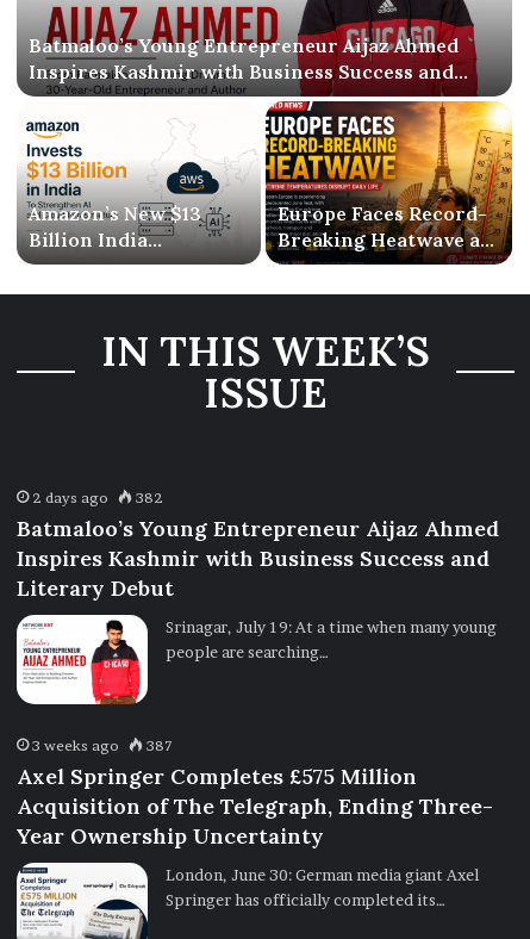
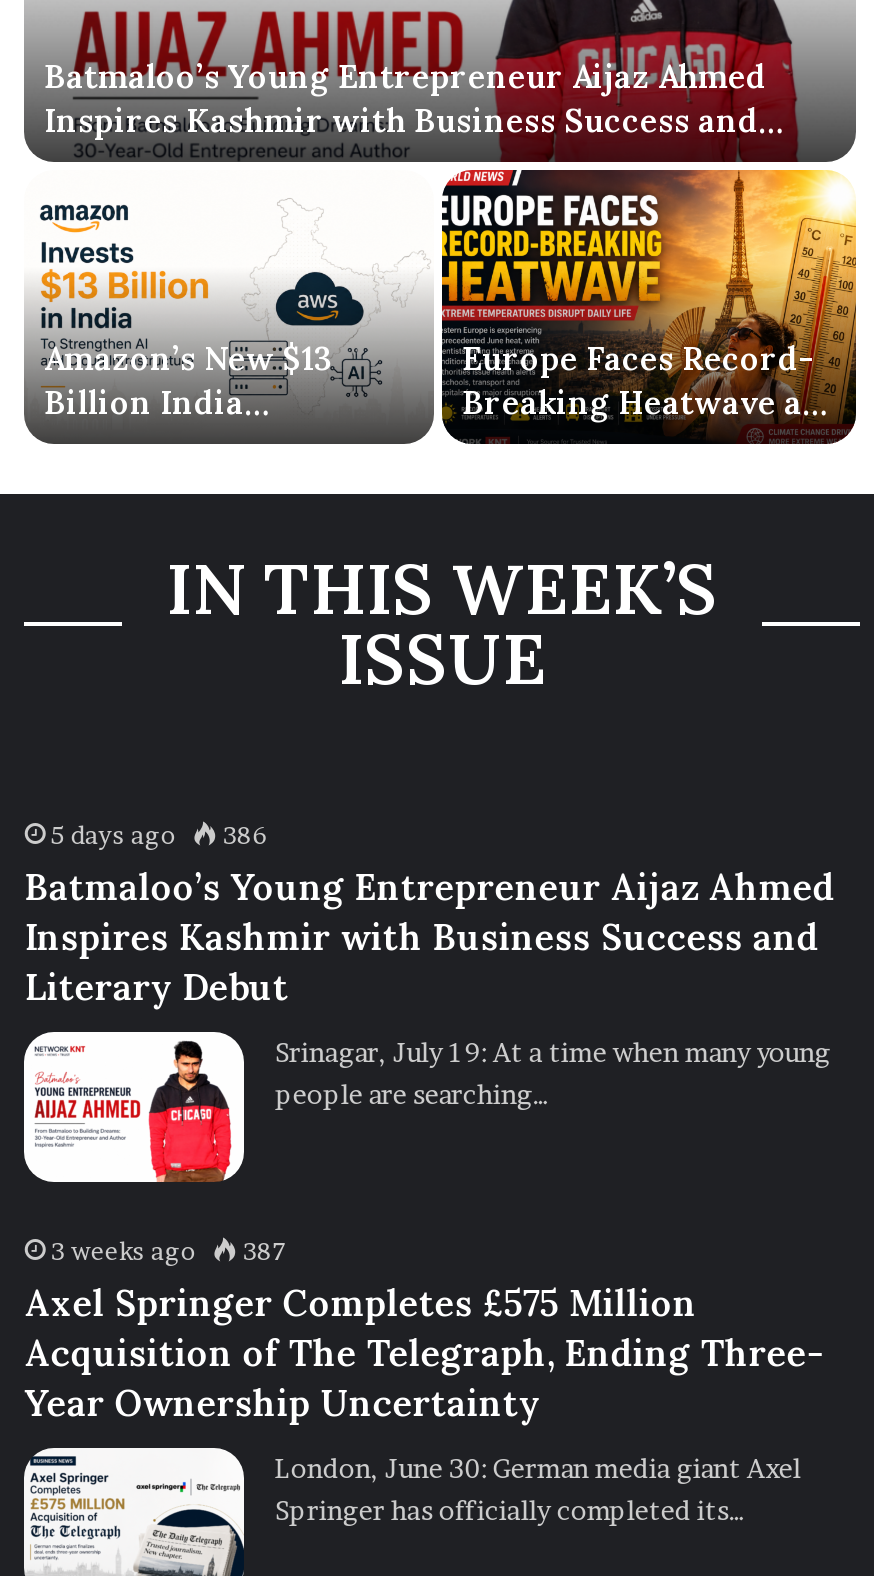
[33,489,109,507] 2 days ago -> [51,821,177,851] 5 days ago
[133,489,164,507] 382 -> [217,821,269,851] 386

